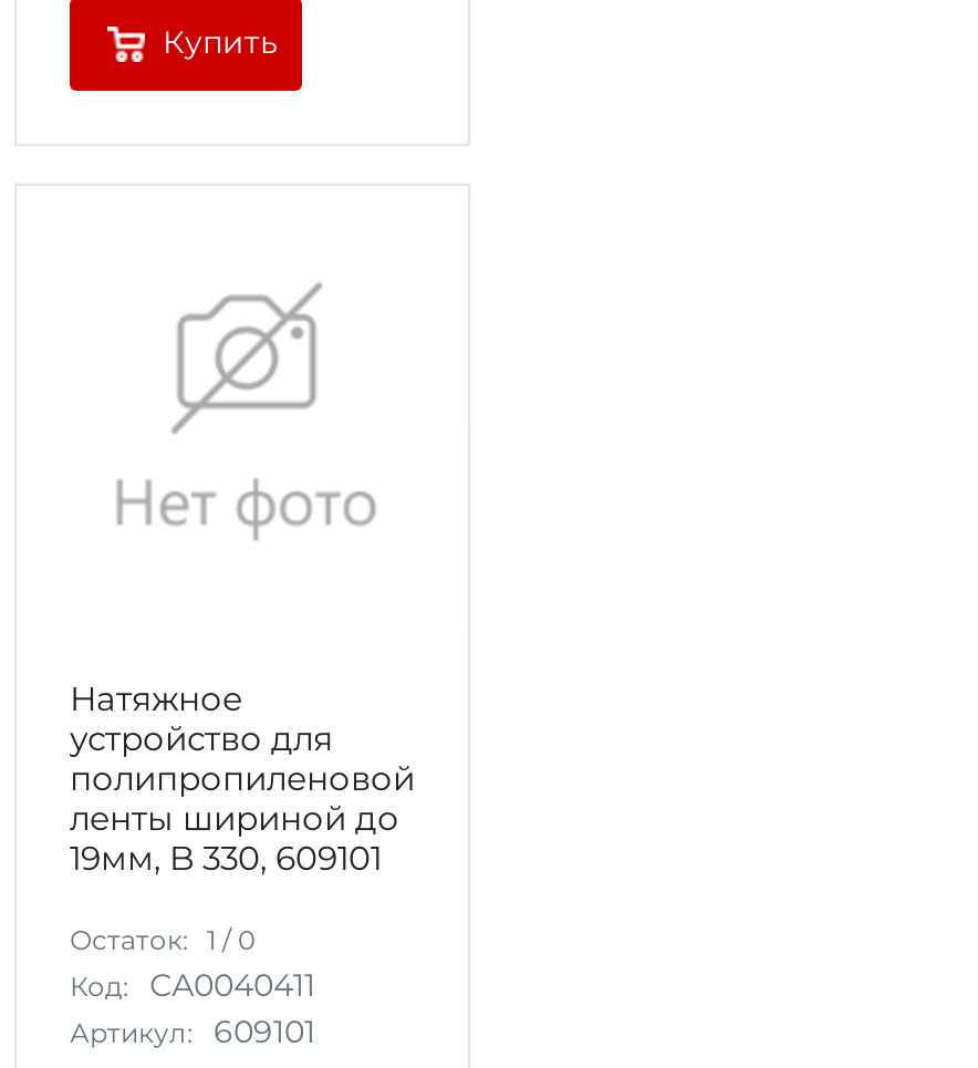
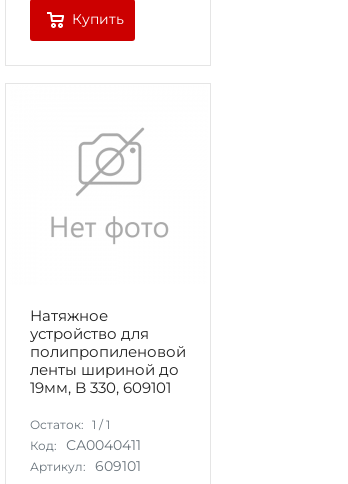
[70,923,256,956] Остаток: 1 / 0 -> [30,417,110,432] Остаток: 1 / 1

